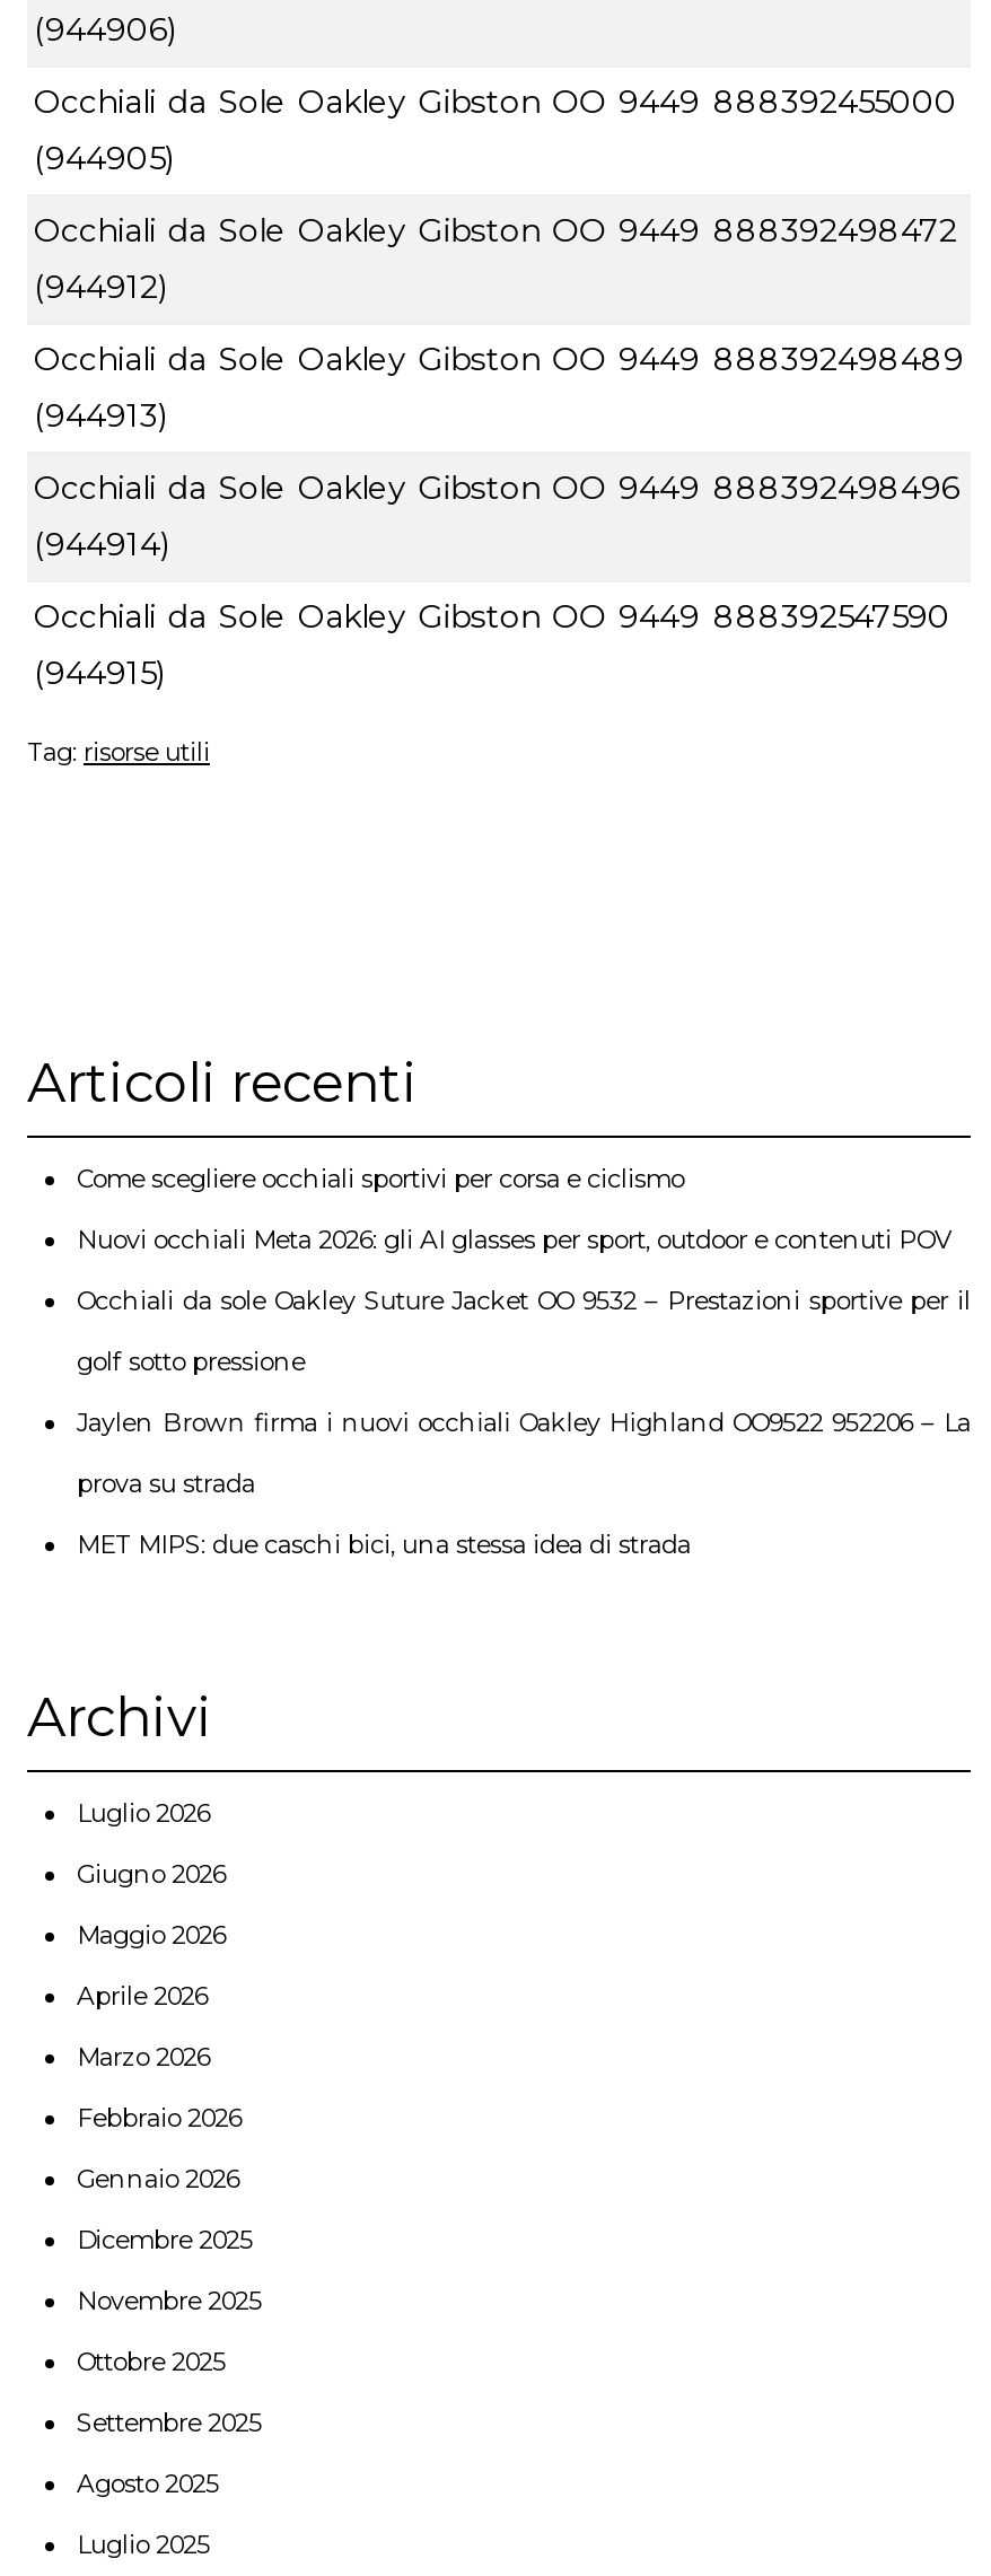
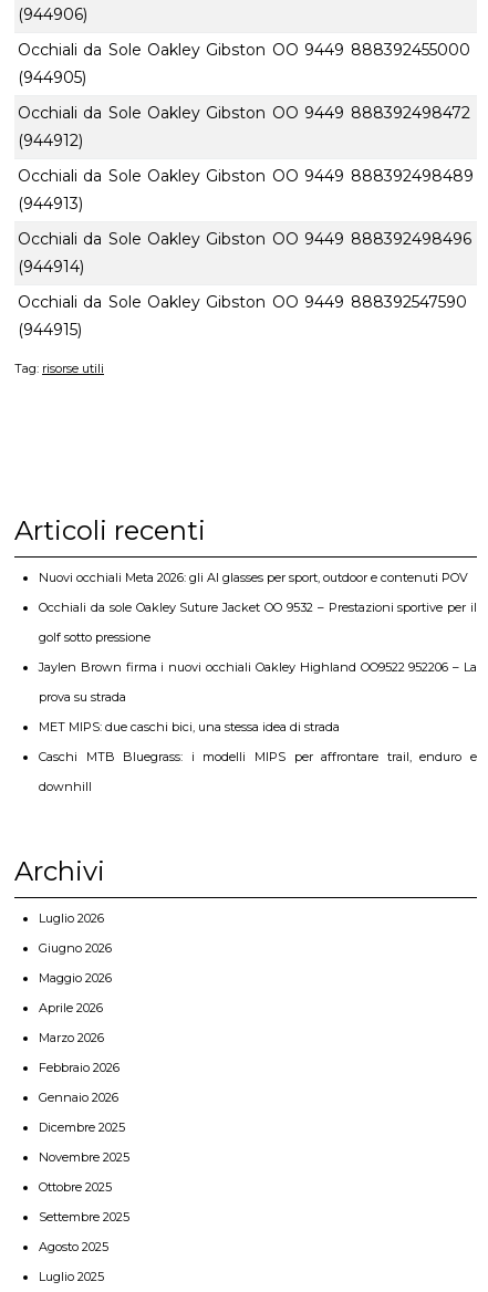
[77,1162,684,1193] Come scegliere occhiali sportivi per corsa e ciclismo -> none
moved [77,1223,971,1559] -> [39,569,477,734]: Nuovi occhiali Meta 2026: gli AI glasses per sport, outdoor e contenuti POV | Occhiali da sole Oakley Suture Jacket OO 9532 – Prestazioni sportive per il | golf sotto pressione | Jaylen Brown firma i nuovi occhiali Oakley Highland OO9522 952206 – La | prova su strada | MET MIPS: due caschi bici, una stessa idea di strada
none -> [39,748,477,794] Caschi MTB Bluegrass: i modelli MIPS per affrontare trail, enduro e | downhill

